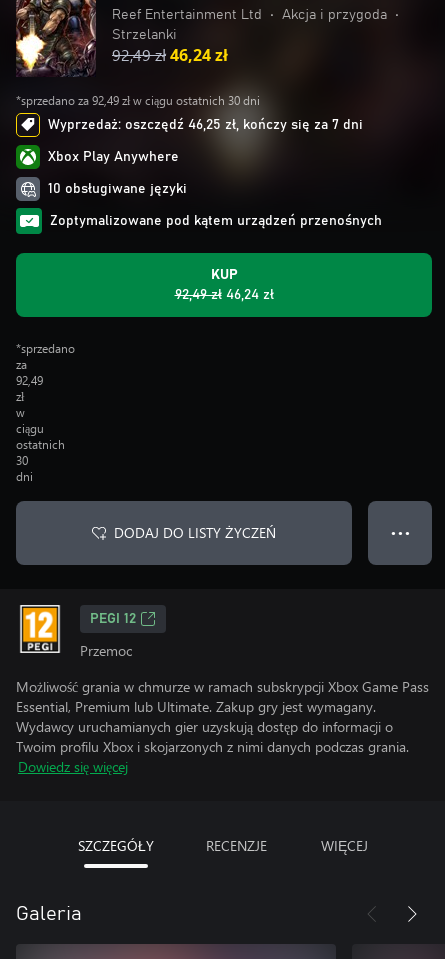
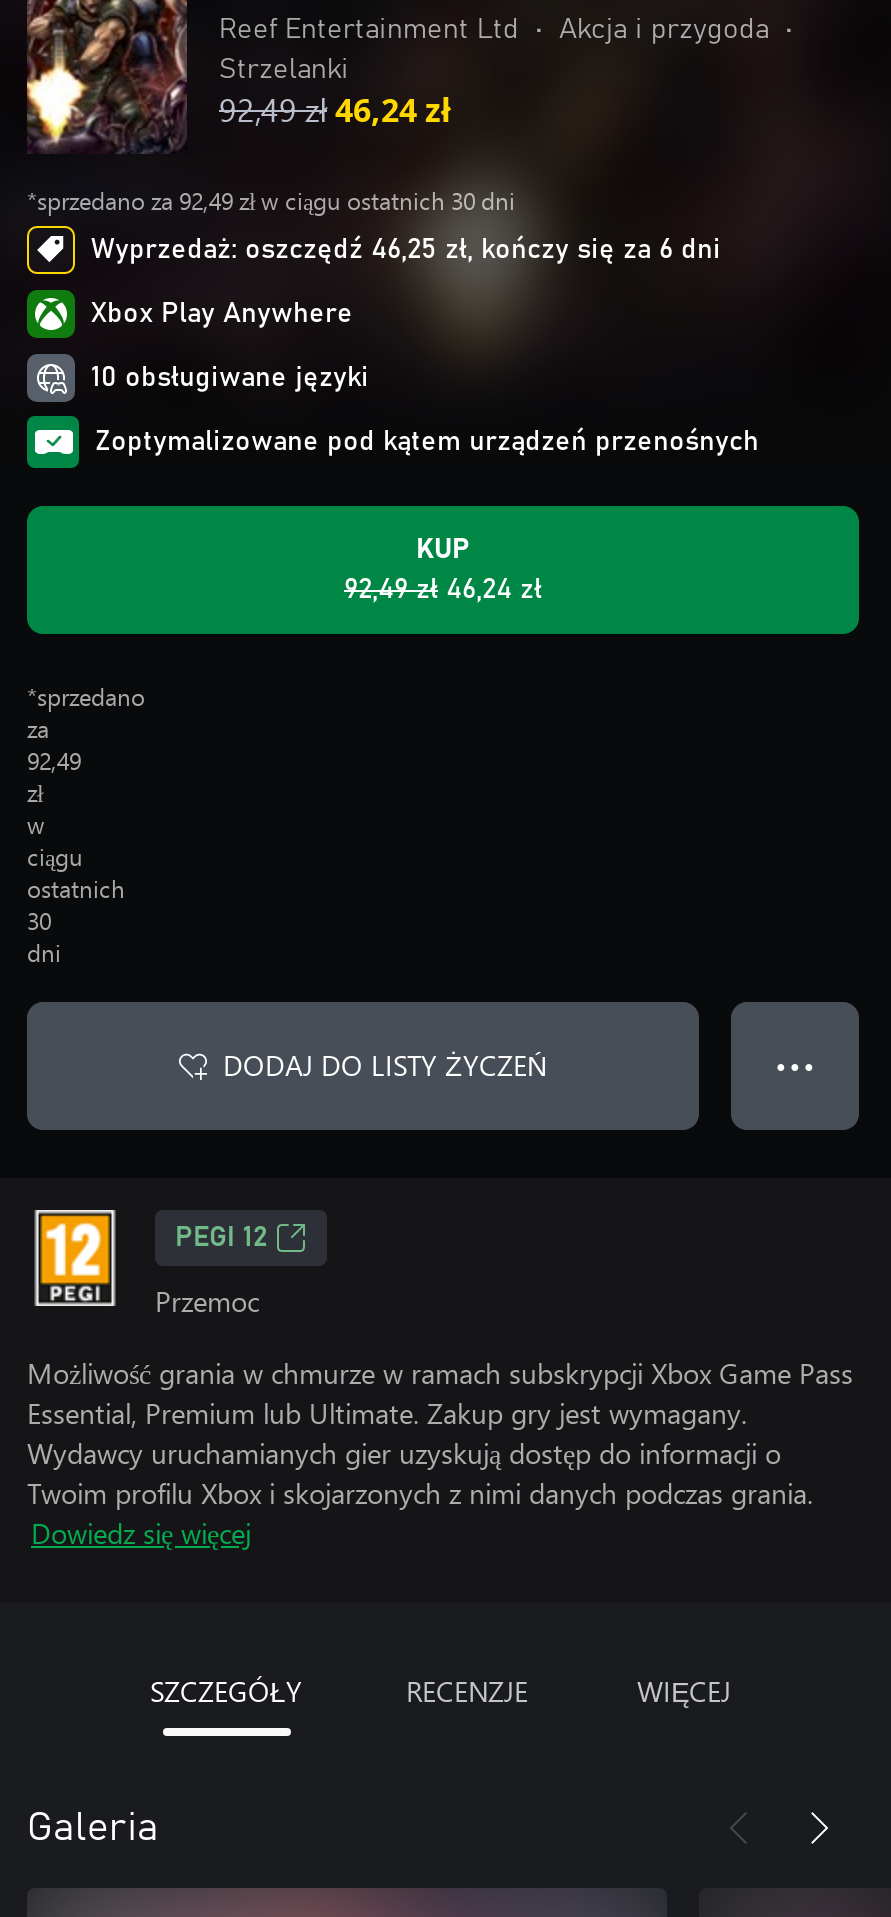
[48,118,363,132] Wyprzedaż: oszczędź 46,25 zł, kończy się za 7 dni -> [91,236,721,264] Wyprzedaż: oszczędź 46,25 zł, kończy się za 6 dni

